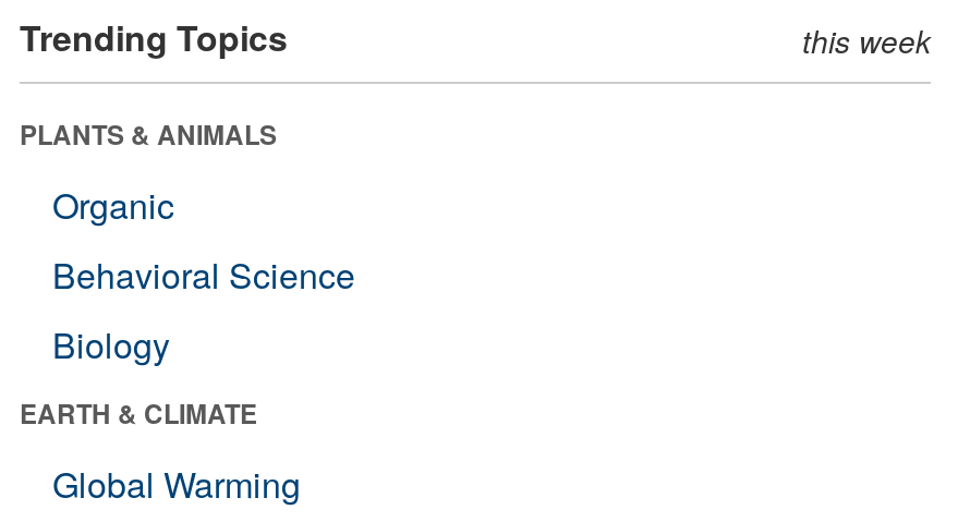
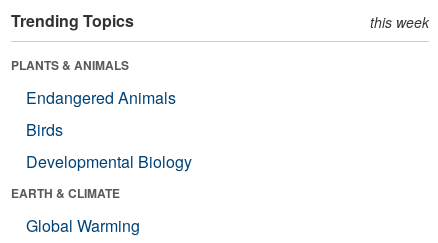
[52,179,355,369] Organic | Behavioral Science | Biology -> [26,86,192,173] Endangered Animals | Birds | Developmental Biology

